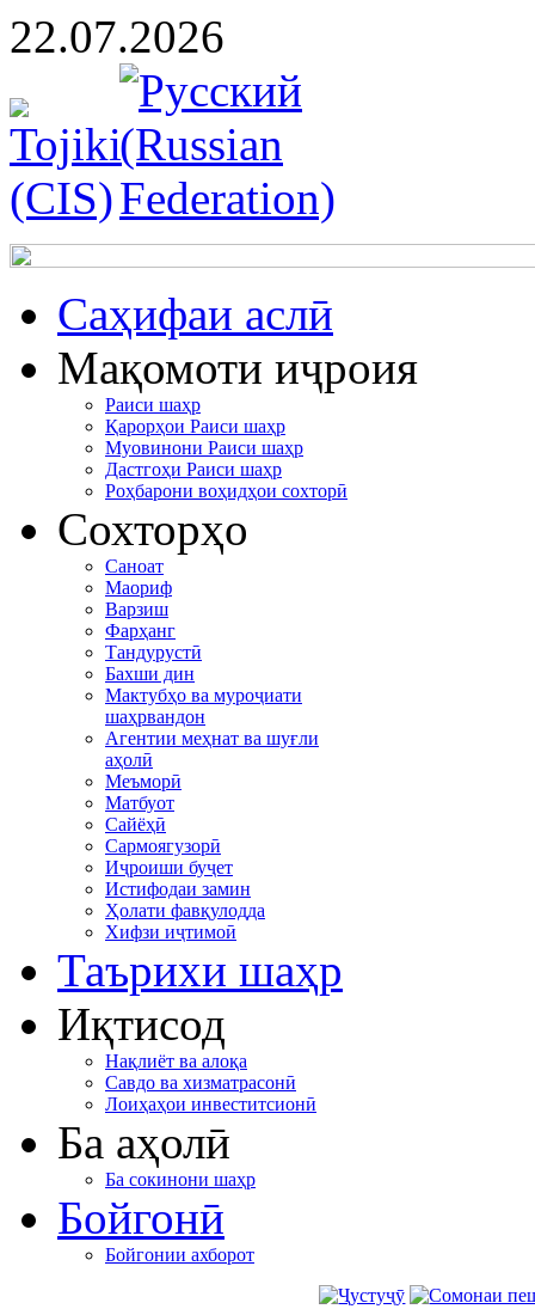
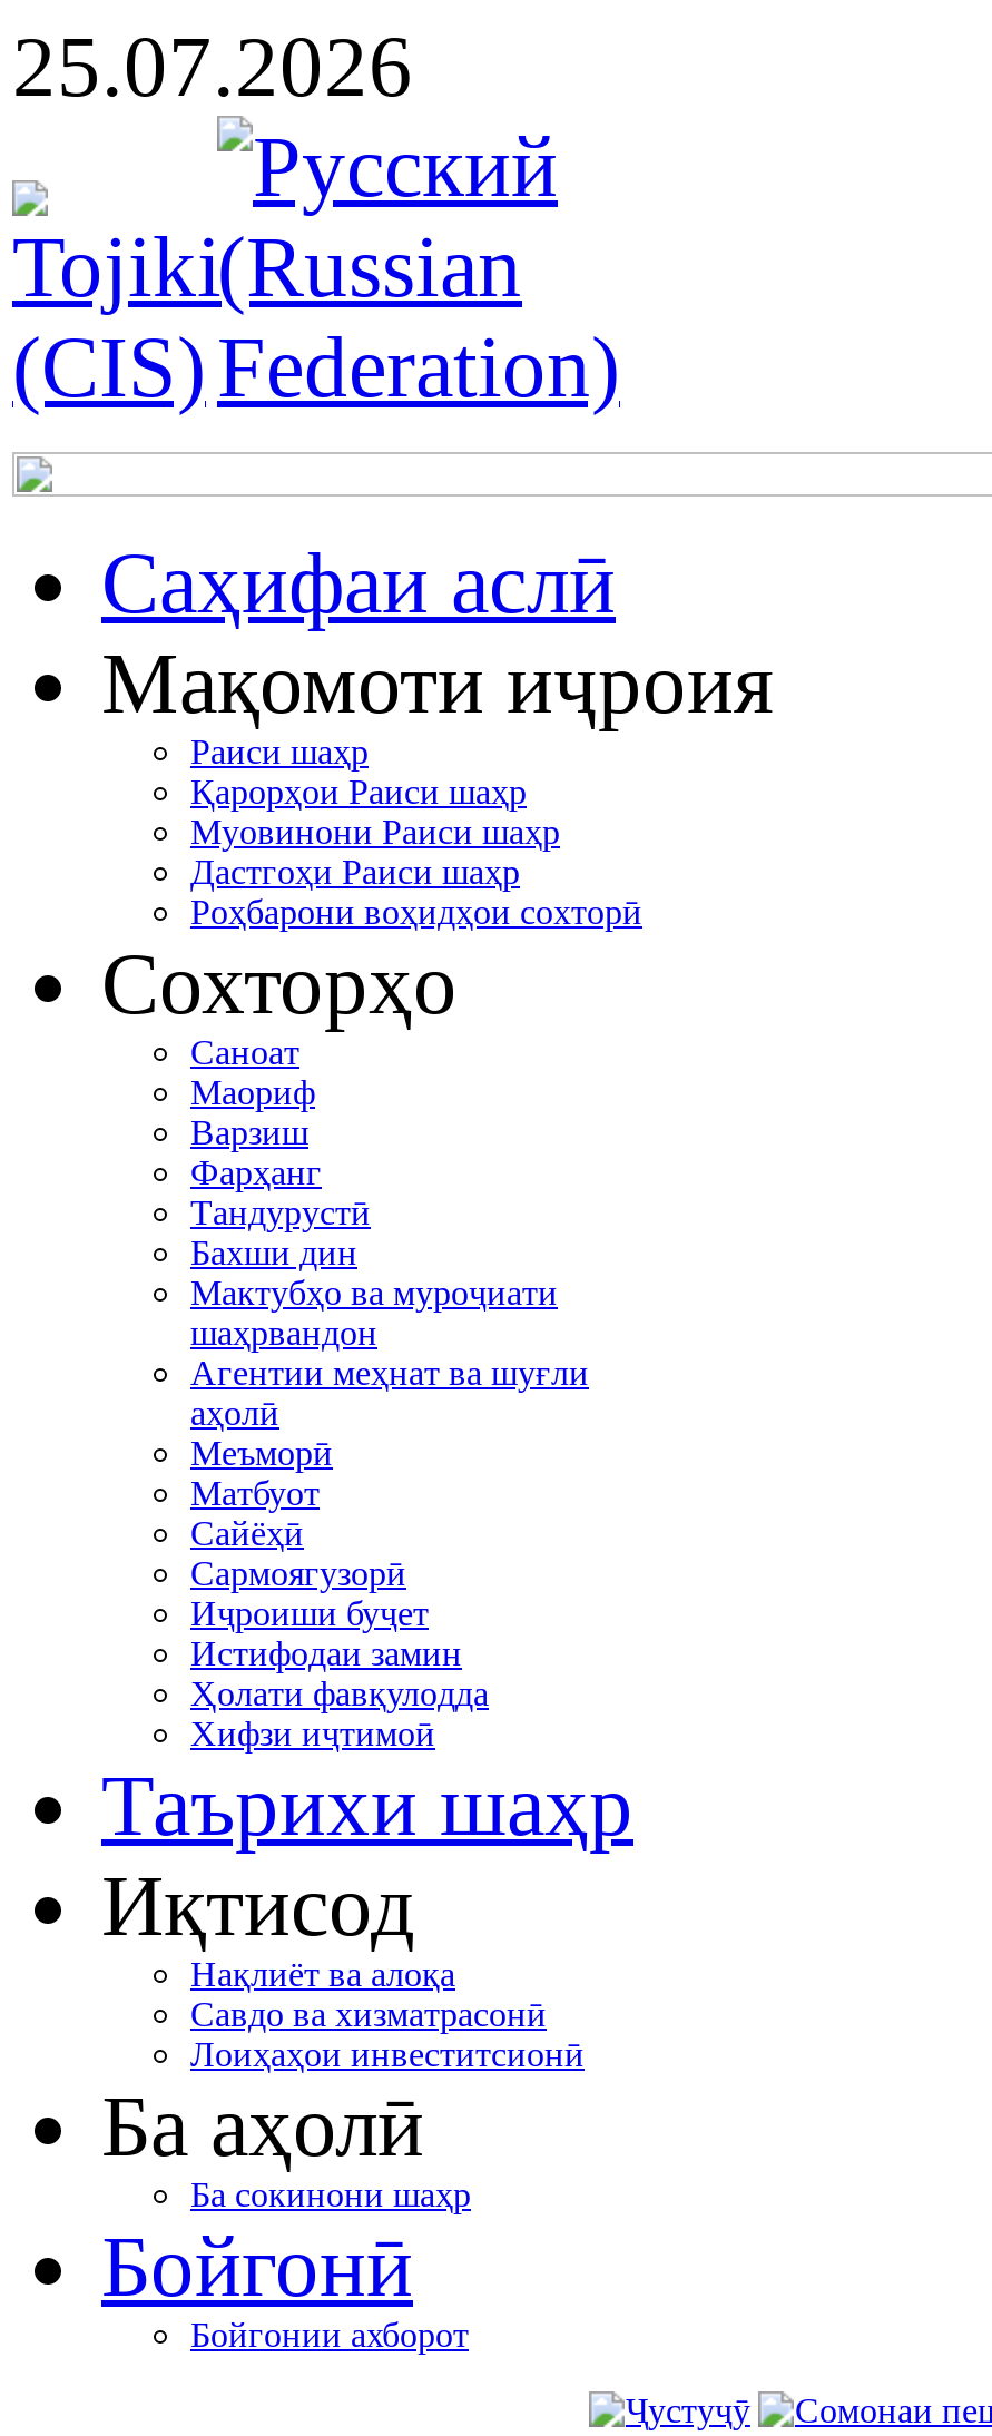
[10,11,225,62] 22.07.2026 -> [12,18,413,114] 25.07.2026

